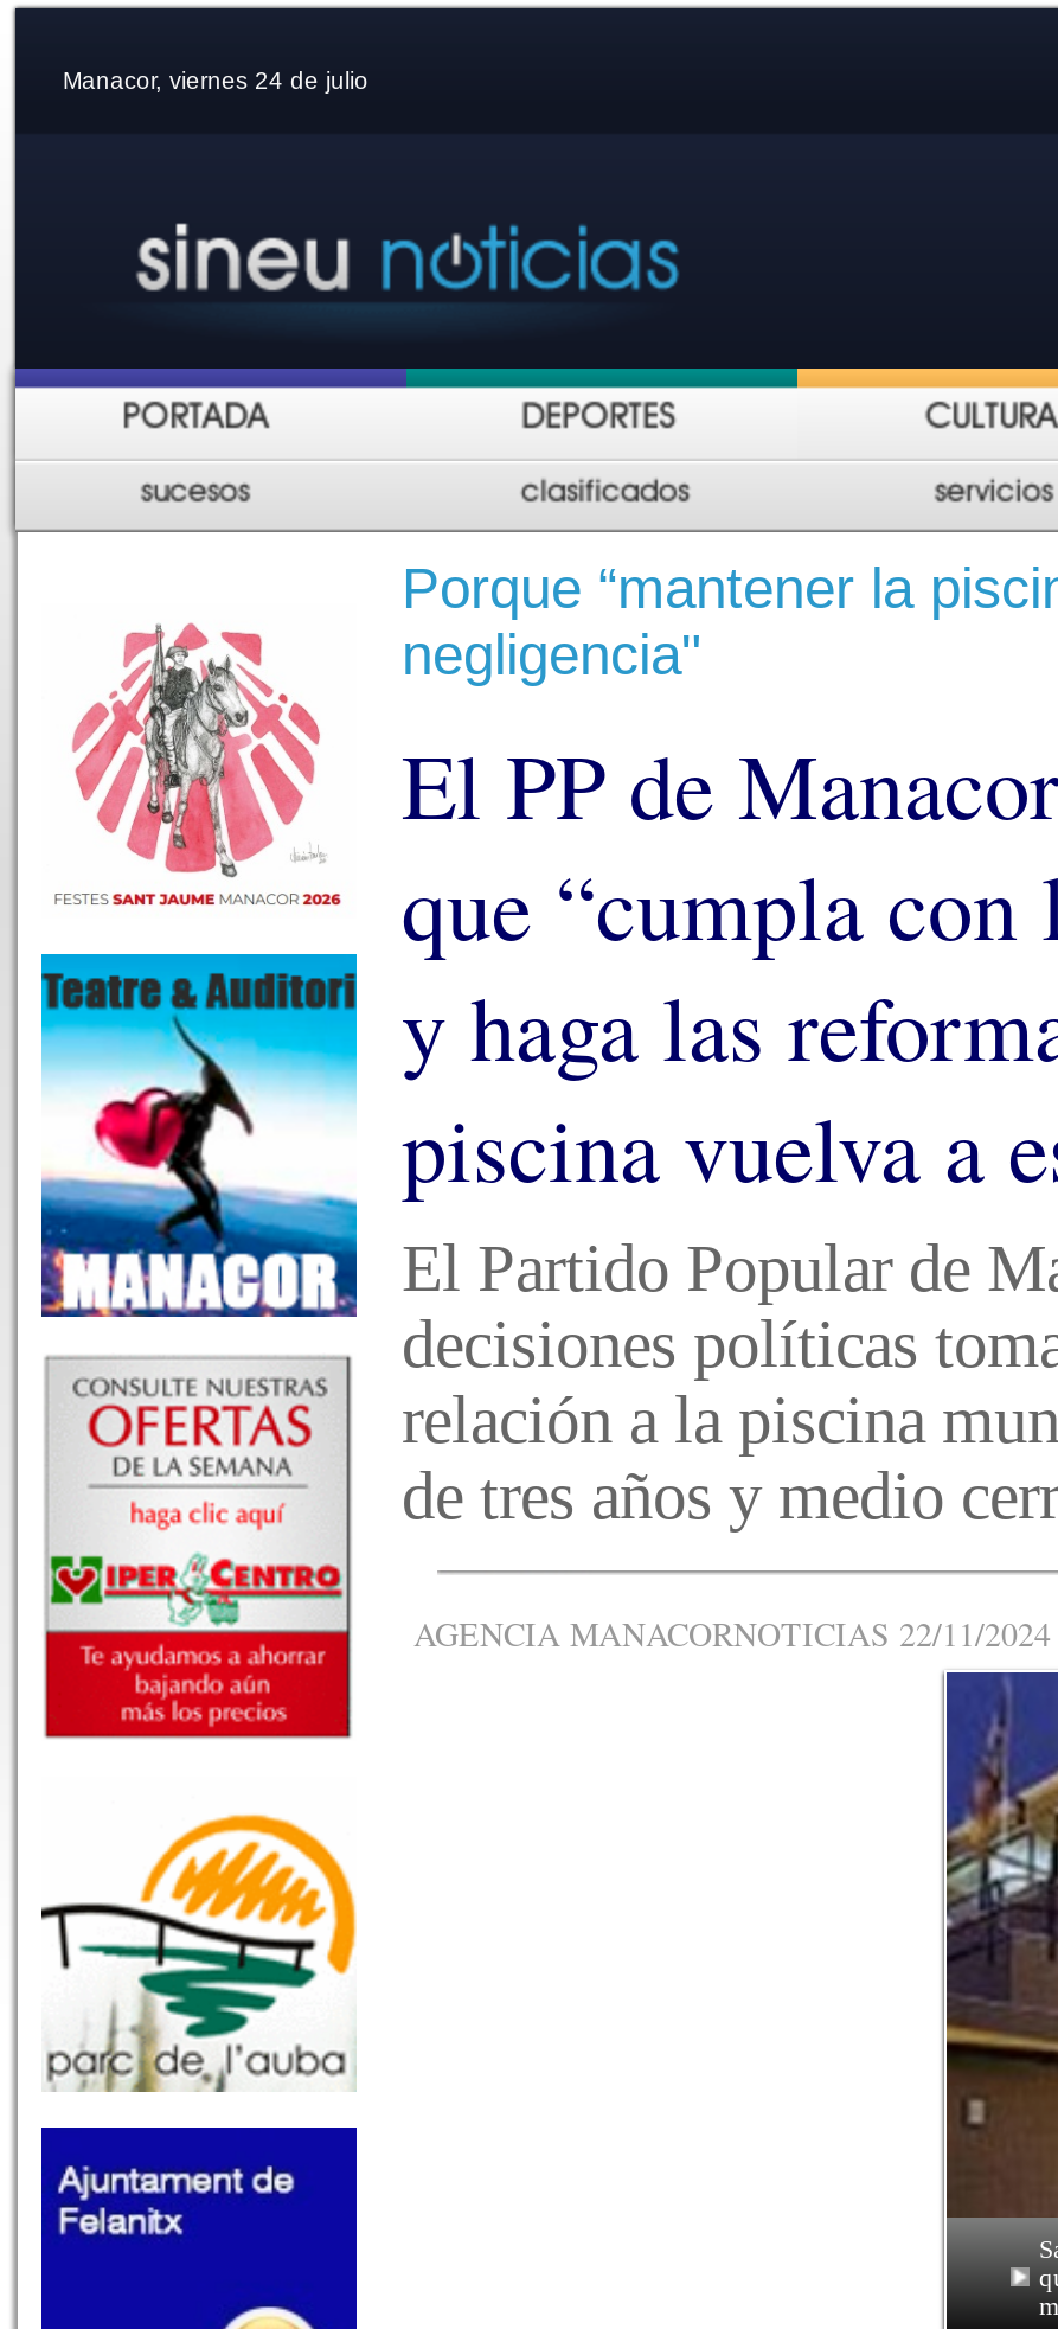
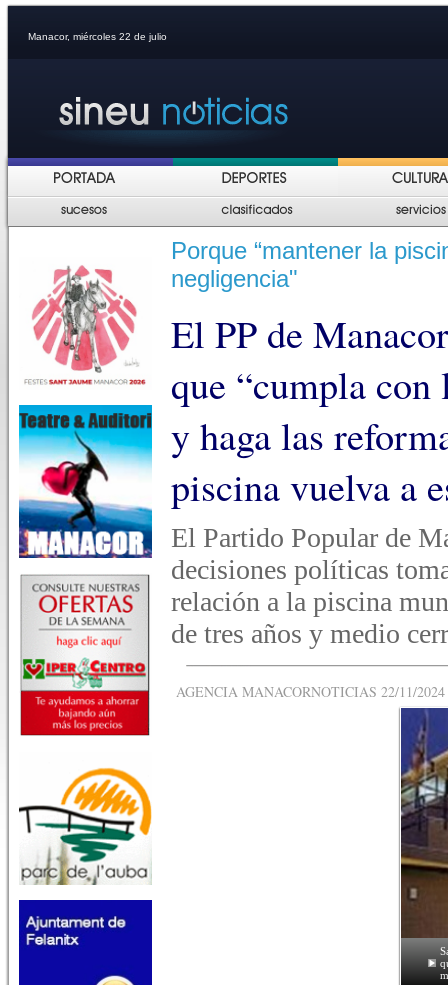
[63,68,368,94] Manacor, viernes 24 de julio -> [28,31,167,42] Manacor, miércoles 22 de julio

